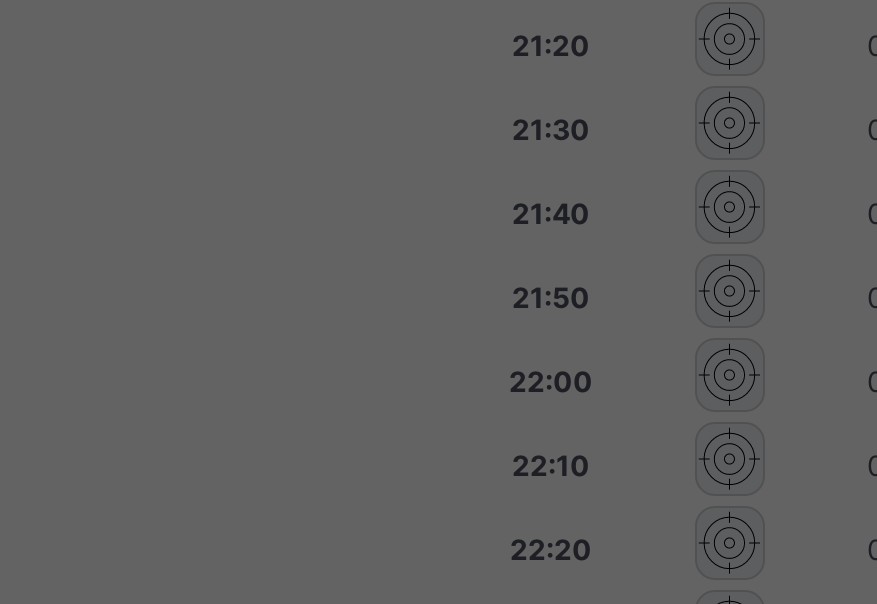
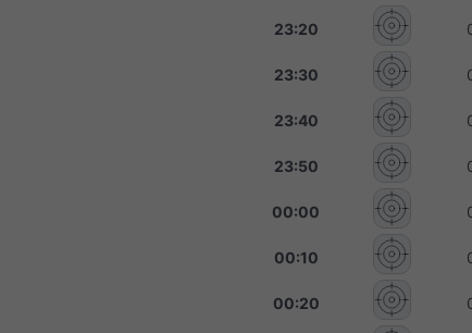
[512,27,590,61] 21:20 -> [274,19,318,38] 23:20
[512,111,590,145] 21:30 -> [274,65,318,83] 23:30
[512,195,590,229] 21:40 -> [274,110,318,129] 23:40
[512,279,590,313] 21:50 -> [274,156,318,175] 23:50
[509,363,593,397] 22:00 -> [272,202,320,220] 00:00
[512,447,590,481] 22:10 -> [274,248,318,266] 00:10
[510,531,592,565] 22:20 -> [272,293,319,312] 00:20

